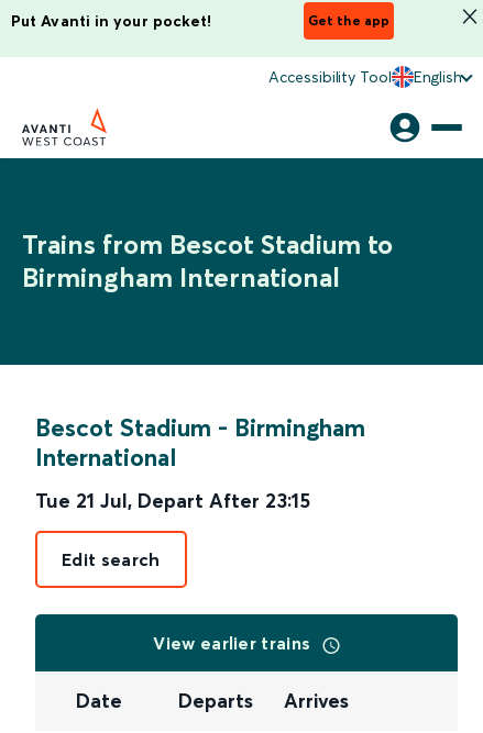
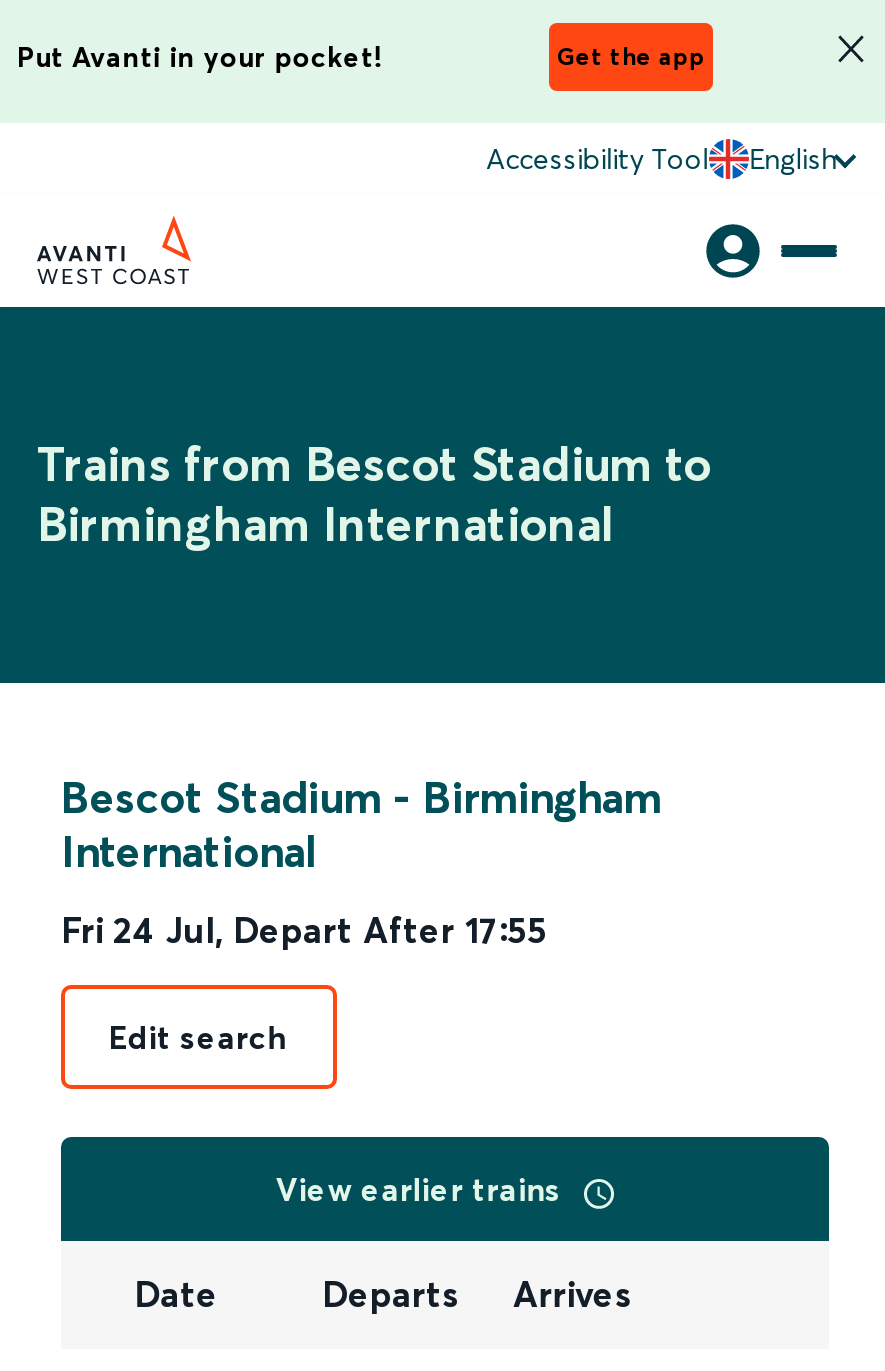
[35,488,310,513] Tue 21 Jul, Depart After 23:15 -> [61,907,547,953] Fri 24 Jul, Depart After 17:55

